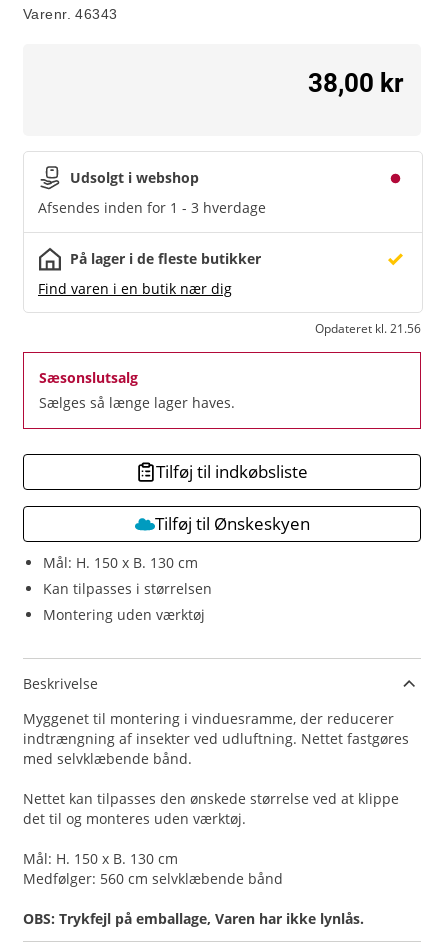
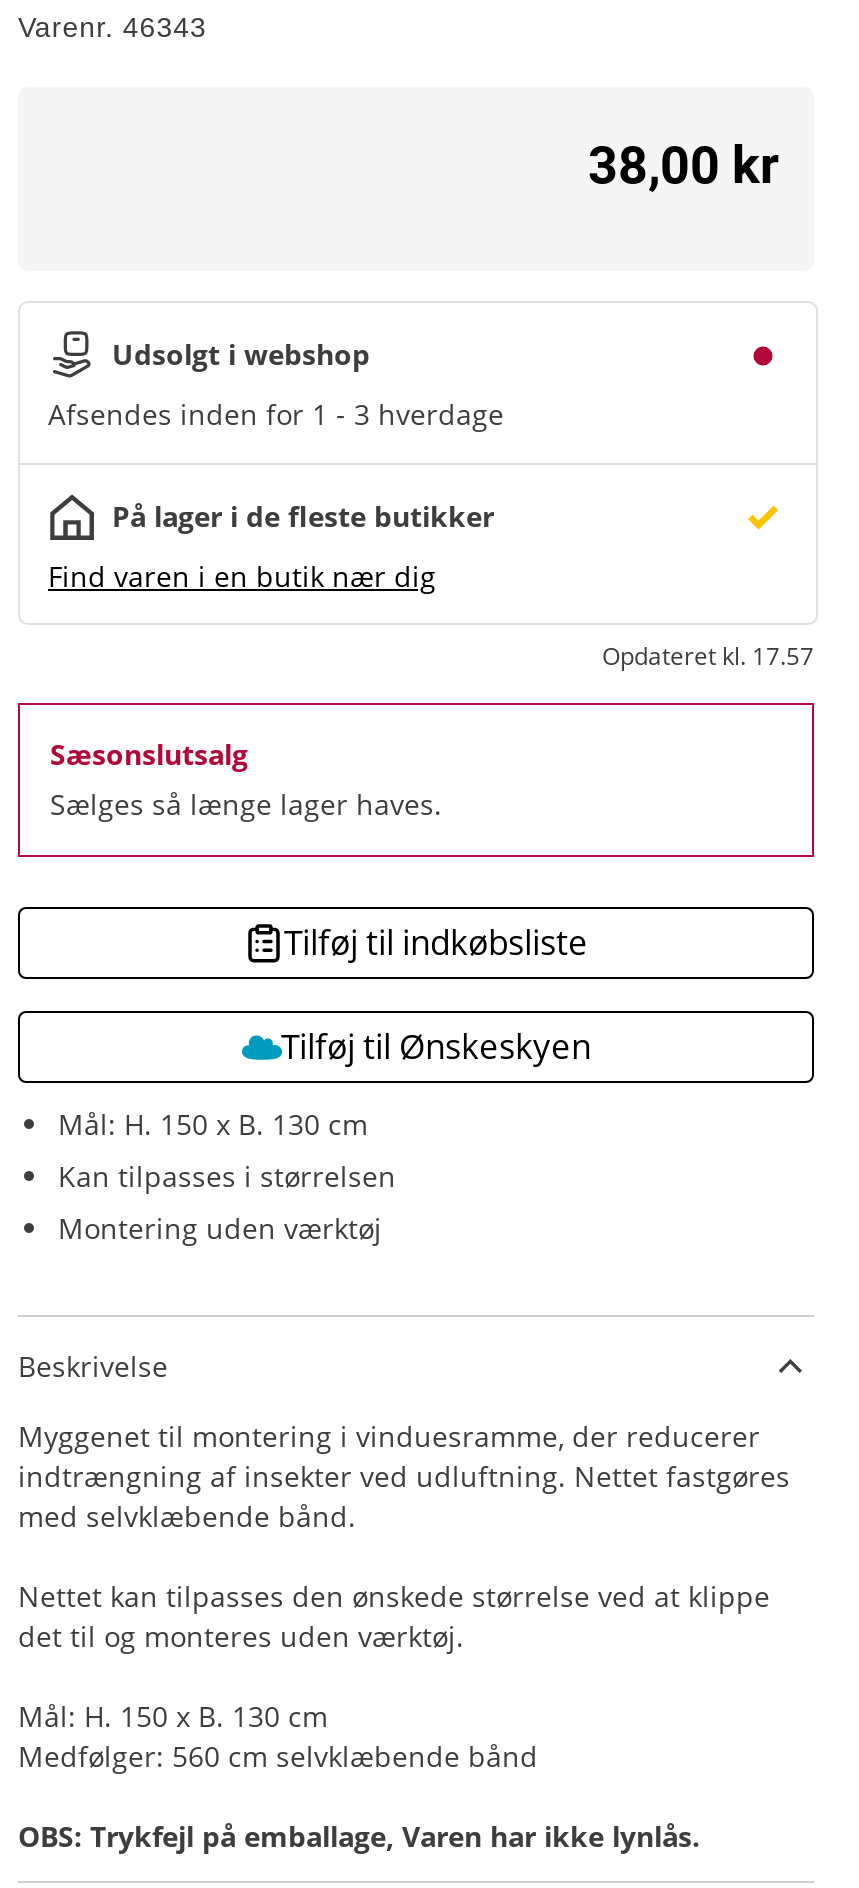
[315,320,421,337] Opdateret kl. 21.56 -> [602,639,814,673] Opdateret kl. 17.57

